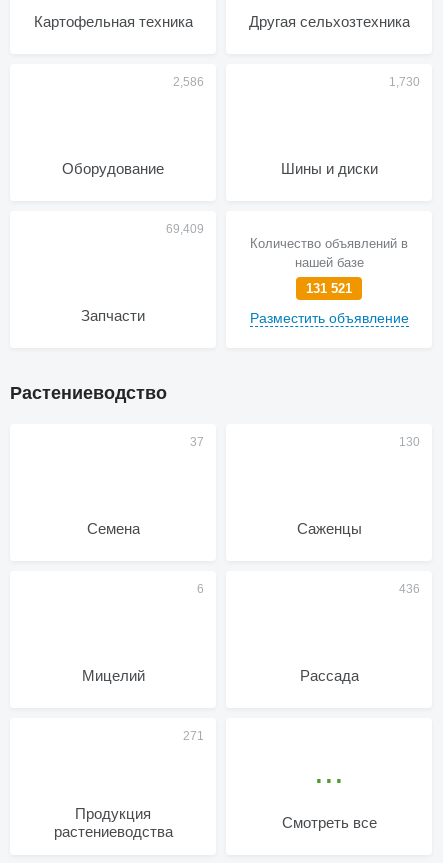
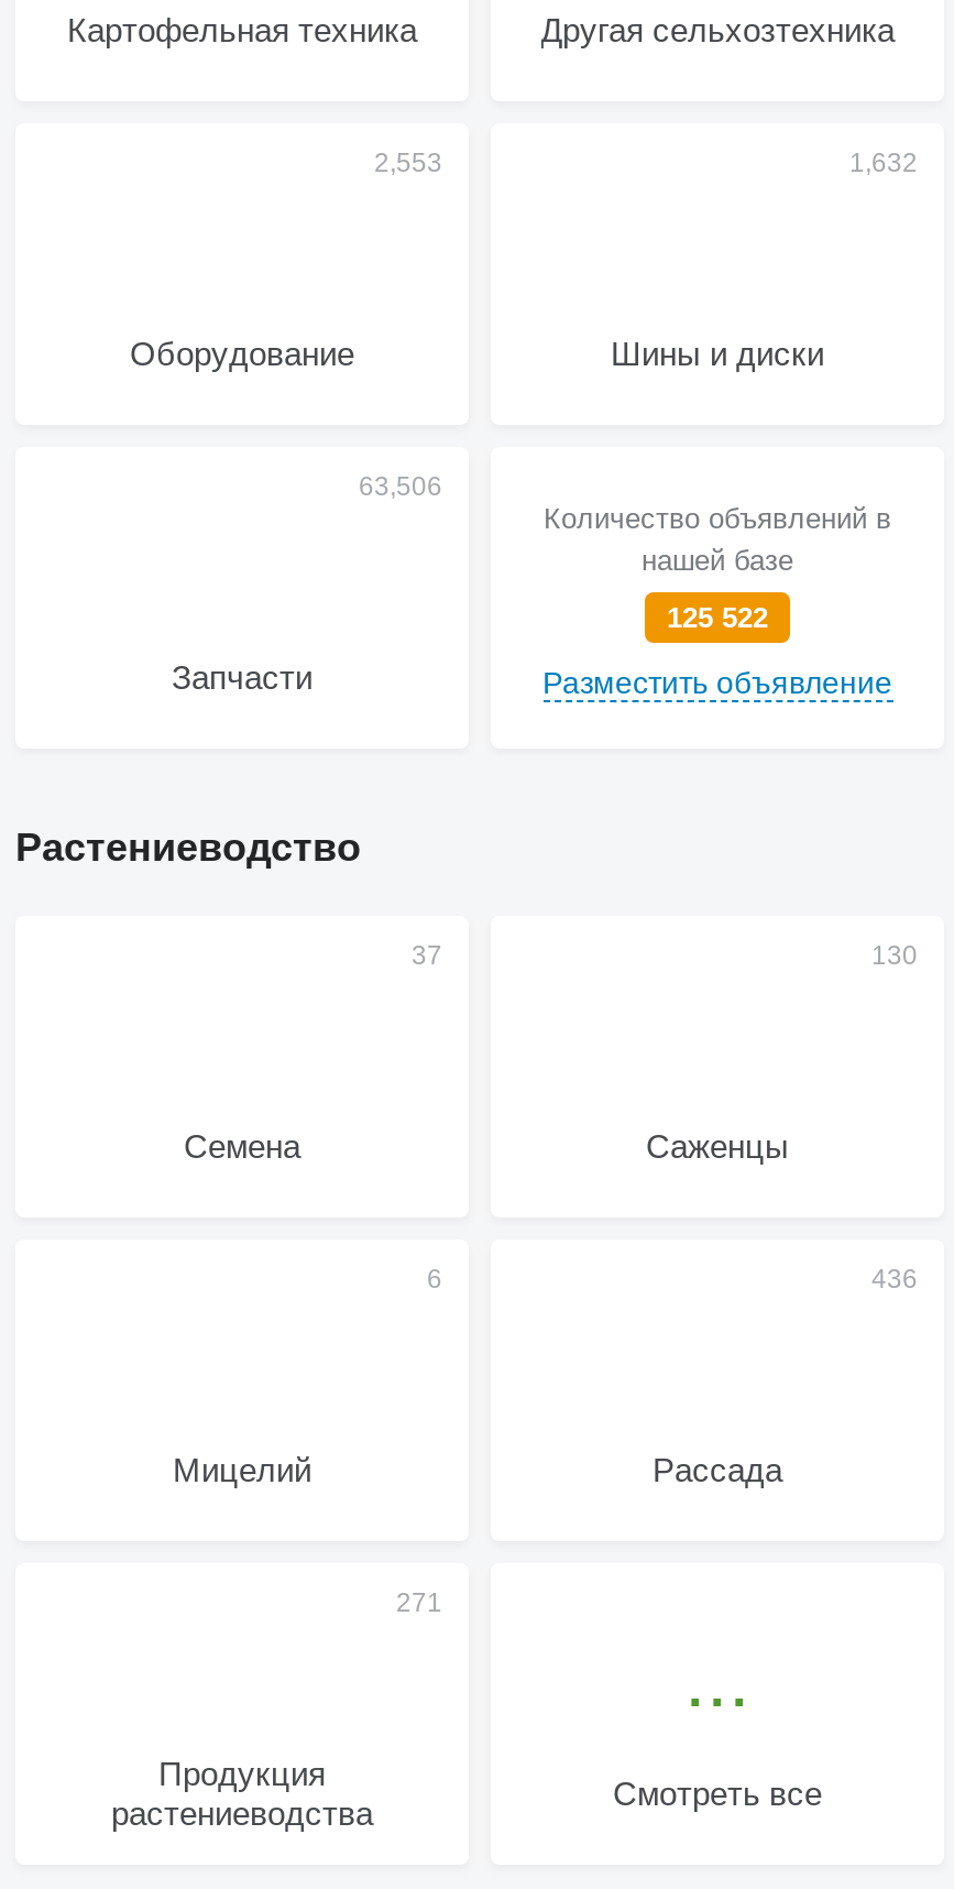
[306,280,352,295] 131 521 -> [667,600,768,633] 125 522

